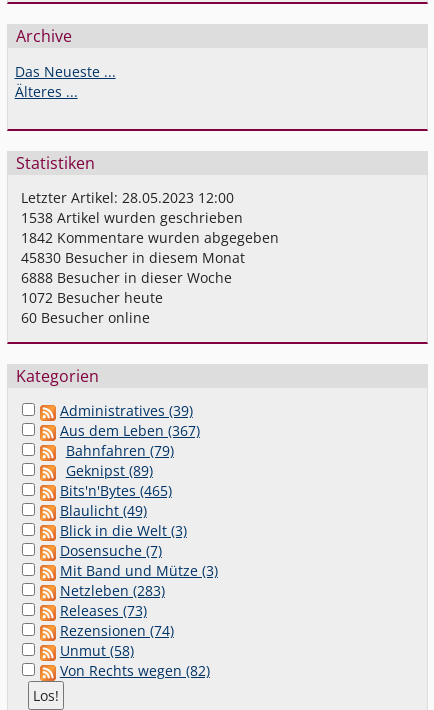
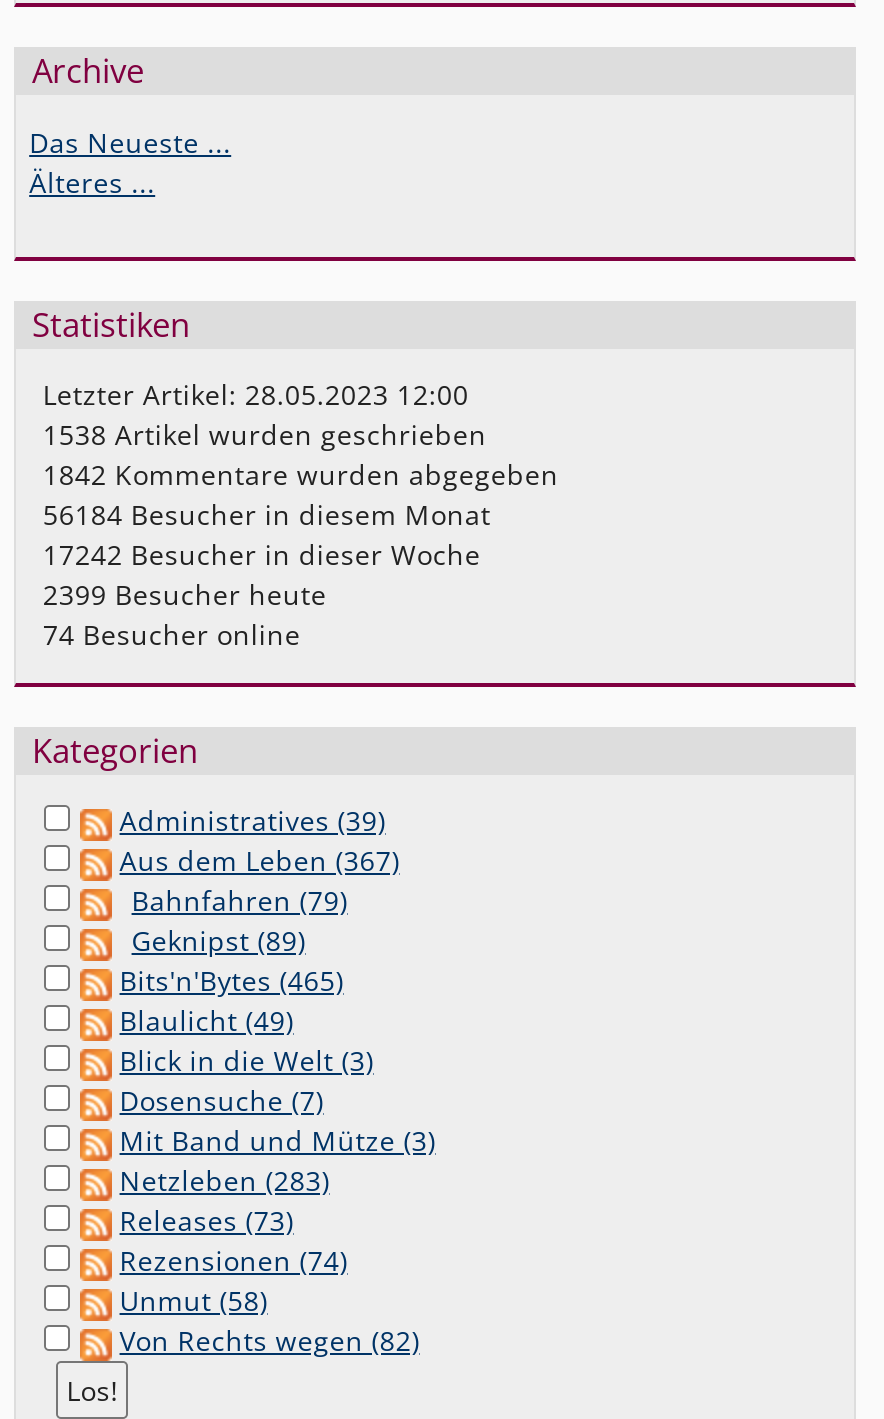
[21,248,245,267] 45830 Besucher in diesem Monat -> [43,495,491,533] 56184 Besucher in diesem Monat
[21,268,232,287] 6888 Besucher in dieser Woche -> [43,535,481,573] 17242 Besucher in dieser Woche
[21,288,163,307] 1072 Besucher heute -> [43,575,327,613] 2399 Besucher heute
[21,308,150,327] 60 Besucher online -> [43,615,301,653] 74 Besucher online

